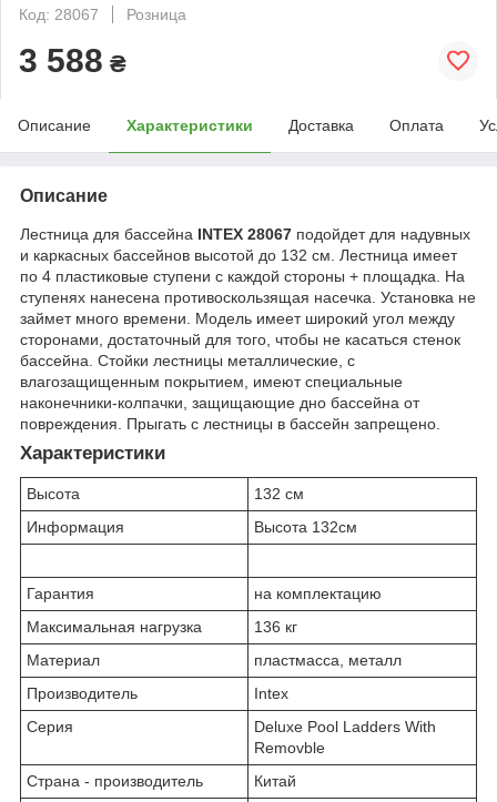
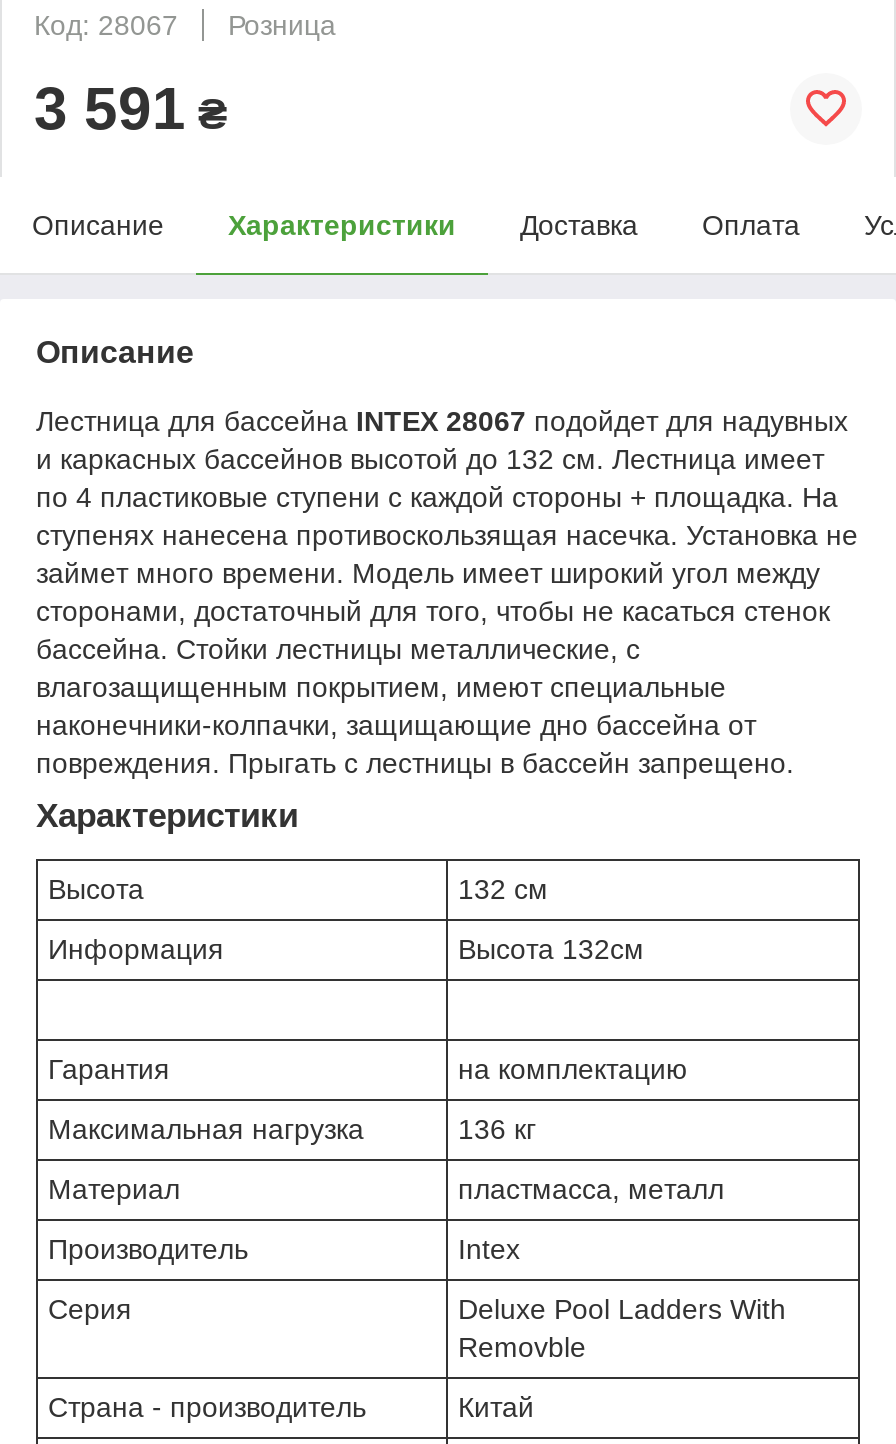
[19,42,126,79] 3 588 ₴ -> [34,75,228,141] 3 591 ₴

